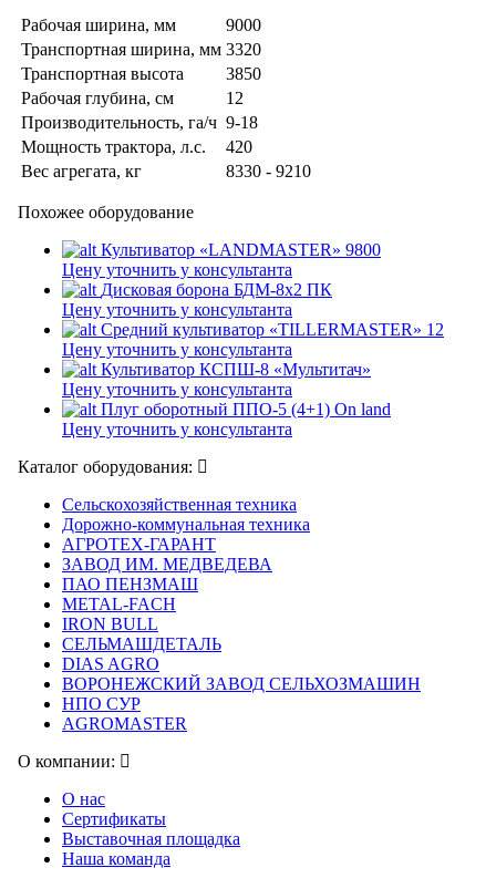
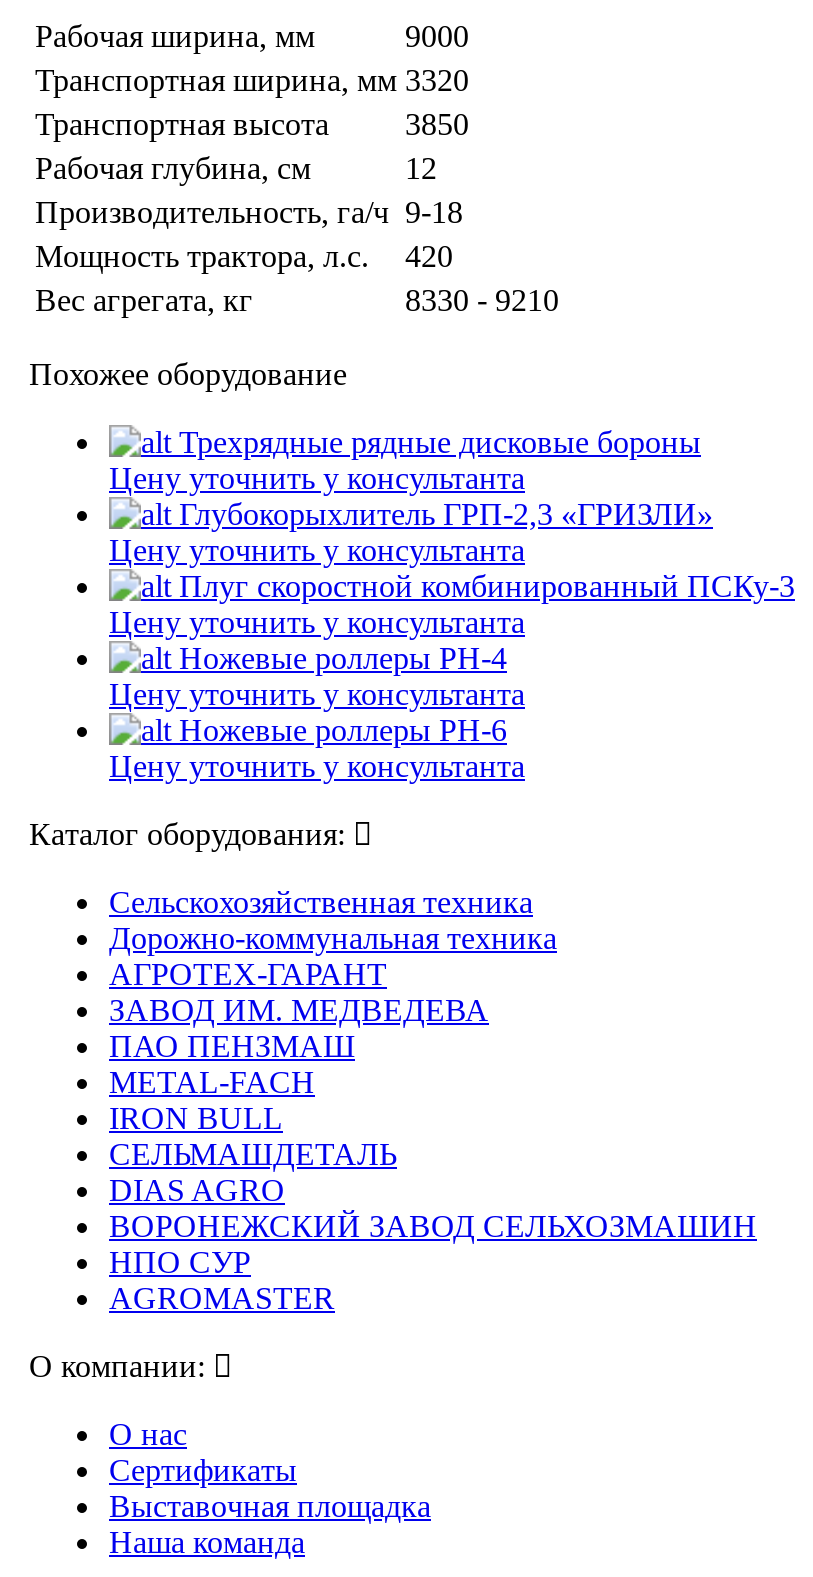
[101,240,381,259] Культиватор «LANDMASTER» 9800 -> [179,425,701,459] Трехрядные рядные дисковые бороны
[101,280,332,299] Дисковая борона БДМ-8х2 ПК -> [179,497,713,531] Глубокорыхлитель ГРП-2,3 «ГРИЗЛИ»
[101,320,444,339] Средний культиватор «TILLERMASTER» 12 -> [179,569,795,603] Плуг скоростной комбинированный ПСКу-3
[101,360,371,379] Культиватор КСПШ-8 «Мультитач» -> [179,641,507,675] Ножевые роллеры РН-4
[101,400,391,419] Плуг оборотный ППО-5 (4+1) On land -> [179,713,507,747] Ножевые роллеры РН-6

